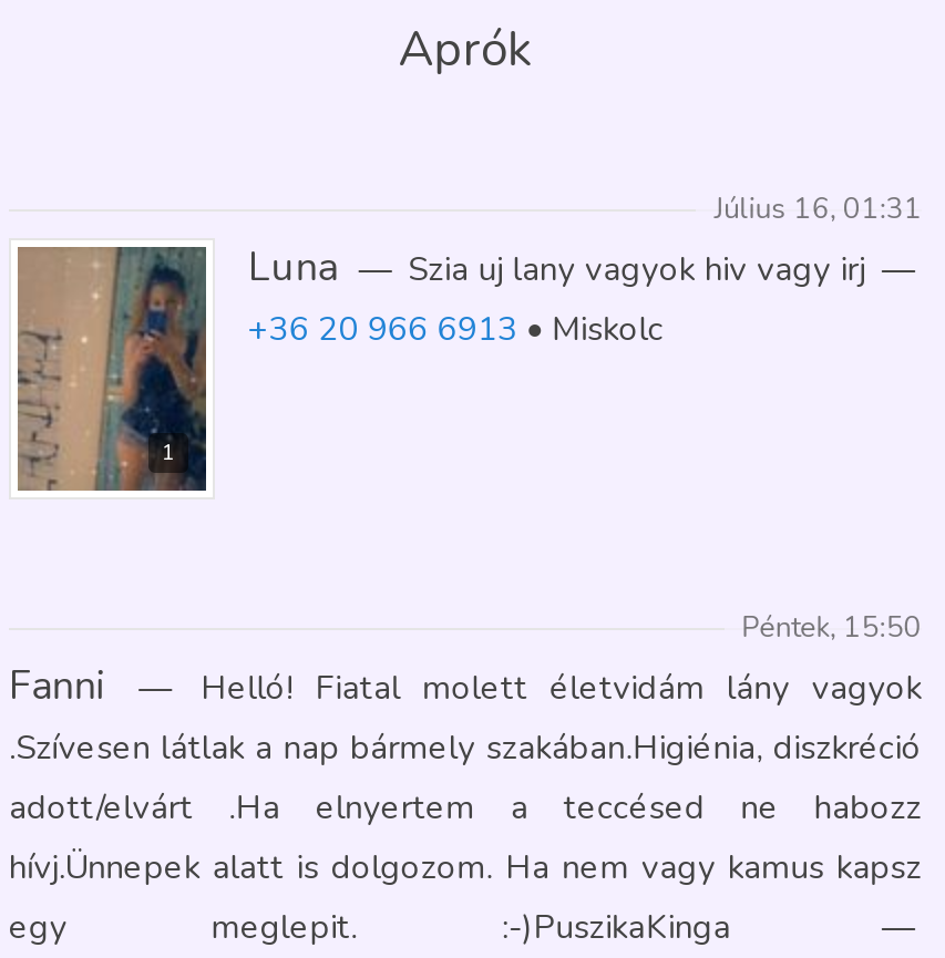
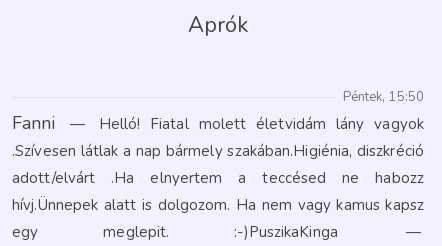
[714,189,922,229] Július 16, 01:31 -> none
[16,245,208,493] [image] | 1 -> none
[248,241,915,351] Luna — Szia uj lany vagyok hiv vagy irj — | +36 20 966 6913 | Miskolc -> none

